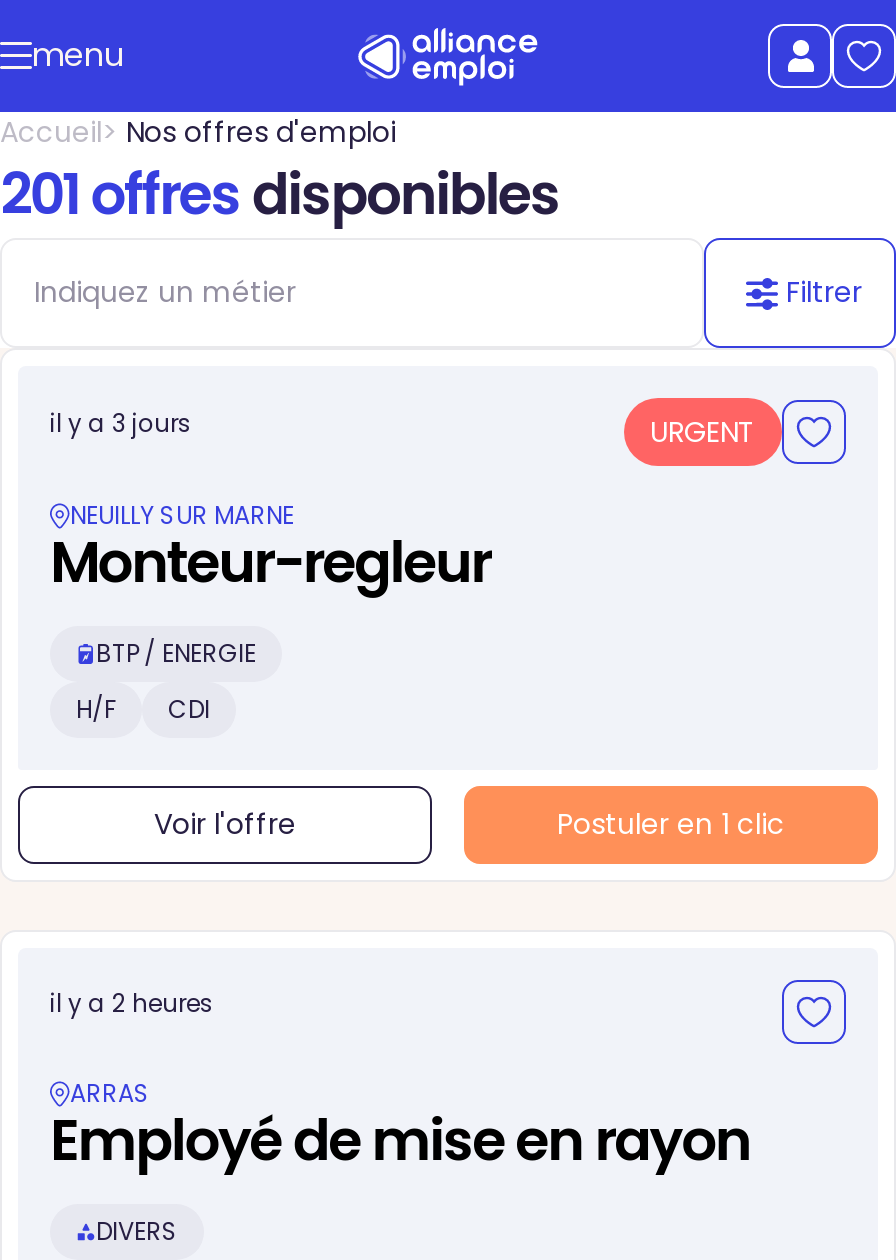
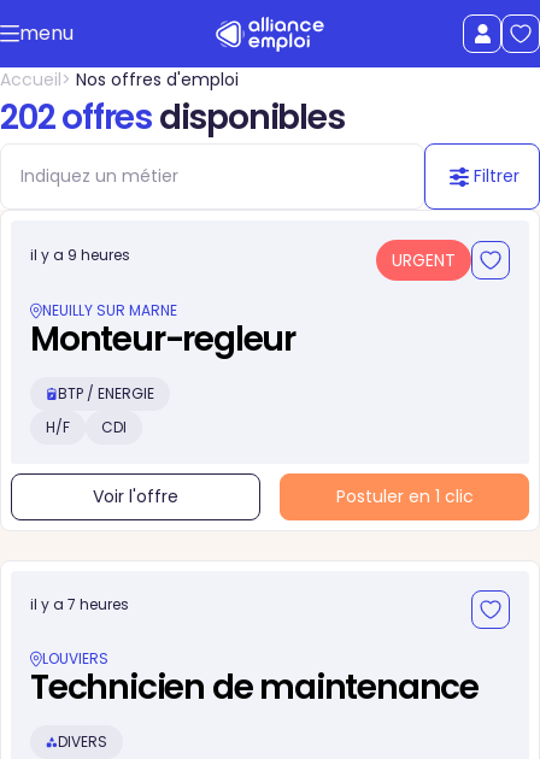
[0,156,559,234] 201 offres disponibles -> [0,94,344,141] 202 offres disponibles
[50,406,192,440] il y a 3 jours -> [30,245,130,265] il y a 9 heures
[50,986,214,1020] il y a 2 heures -> [30,594,129,614] il y a 7 heures
[50,1076,750,1180] ARRAS | Employé de mise en rayon -> [30,648,479,711] LOUVIERS | Technicien de maintenance

